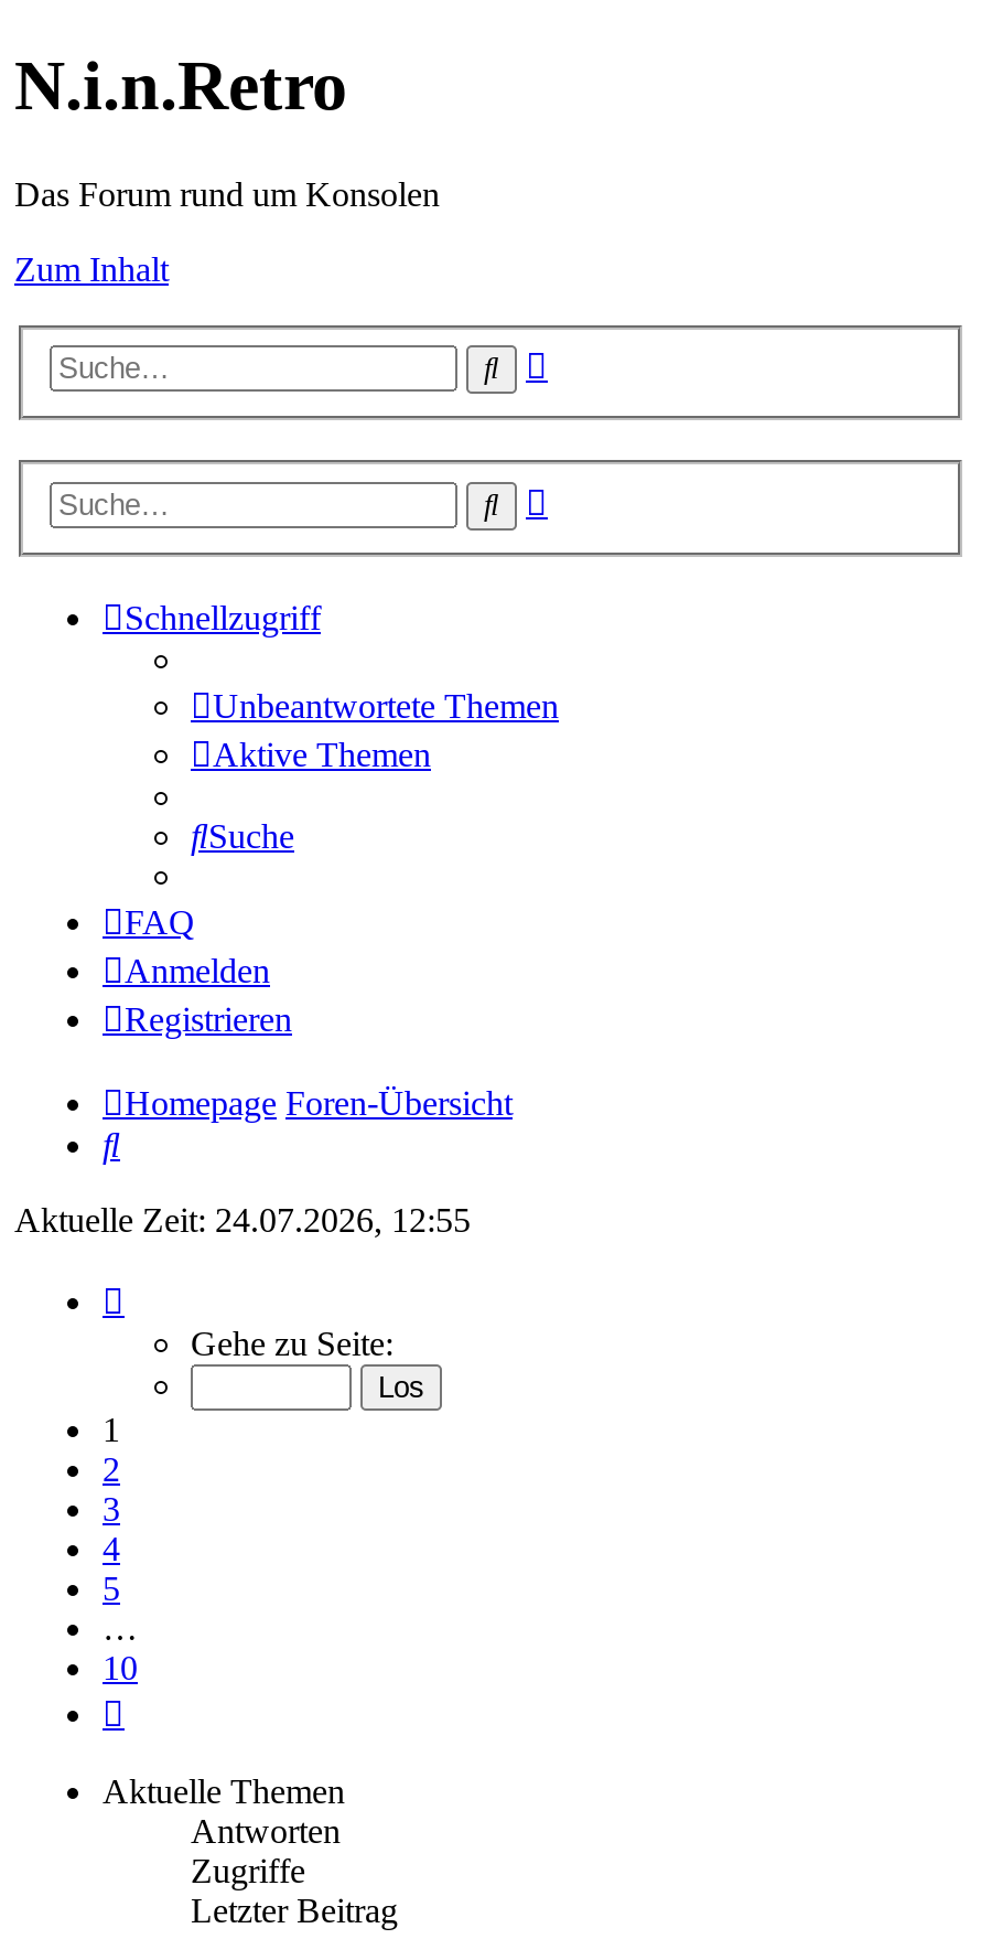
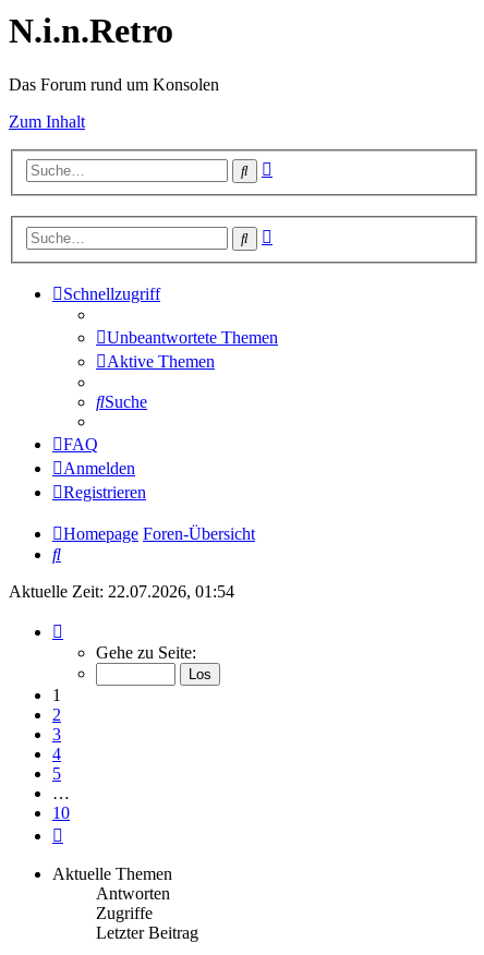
[14,1201,471,1239] Aktuelle Zeit: 24.07.2026, 12:55 -> [9,582,234,601] Aktuelle Zeit: 22.07.2026, 01:54

